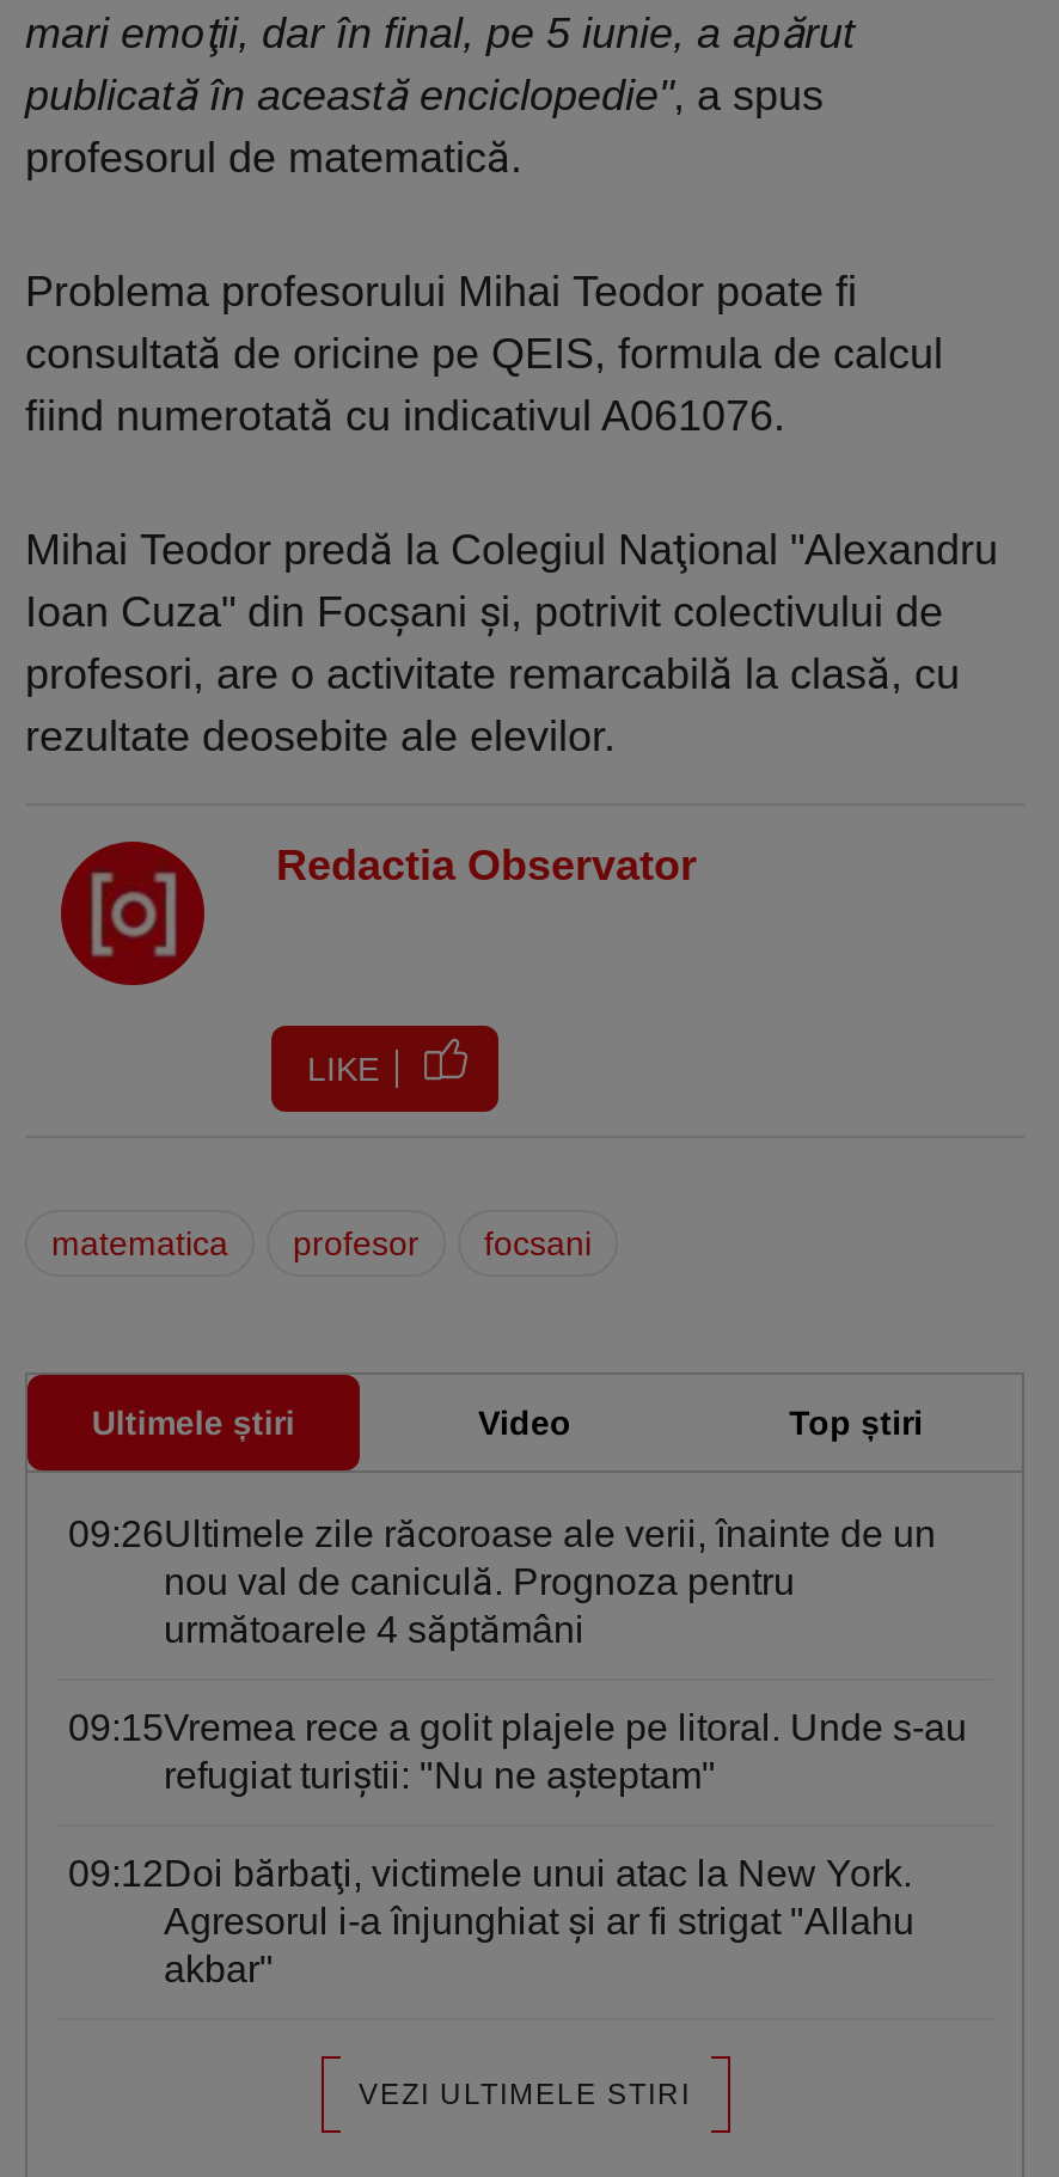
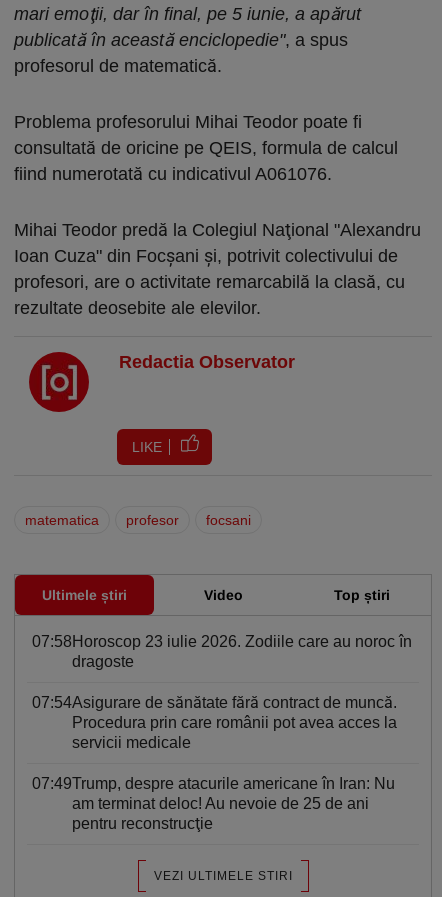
[68,1514,936,1651] 09:26Ultimele zile răcoroase ale verii, înainte de un | nou val de caniculă. Prognoza pentru | următoarele 4 săptămâni -> [32,633,412,670] 07:58Horoscop 23 iulie 2026. Zodiile care au noroc în | dragoste
[68,1708,967,1797] 09:15Vremea rece a golit plajele pe litoral. Unde s-au | refugiat turiștii: "Nu ne aşteptam" -> [32,694,397,751] 07:54Asigurare de sănătate fără contract de muncă. | Procedura prin care românii pot avea acces la | servicii medicale
[68,1854,914,1990] 09:12Doi bărbaţi, victimele unui atac la New York. | Agresorul i-a înjunghiat şi ar fi strigat "Allahu | akbar" -> [32,775,395,832] 07:49Trump, despre atacurile americane în Iran: Nu | am terminat deloc! Au nevoie de 25 de ani | pentru reconstrucţie

